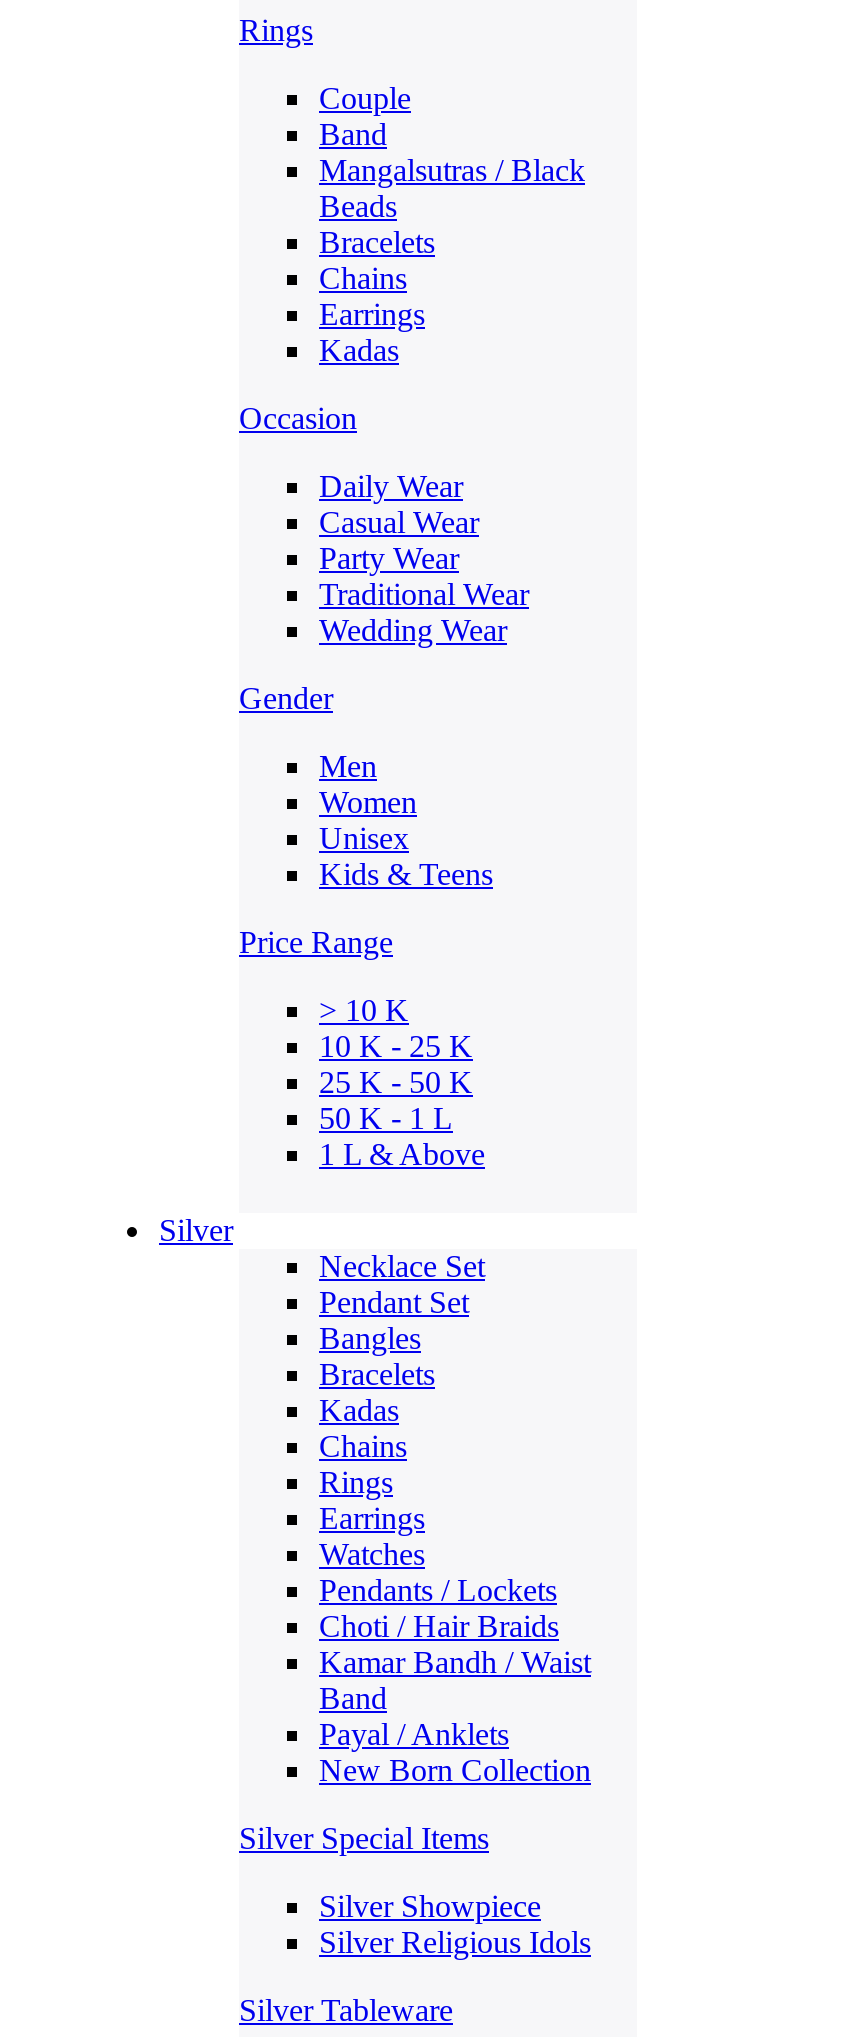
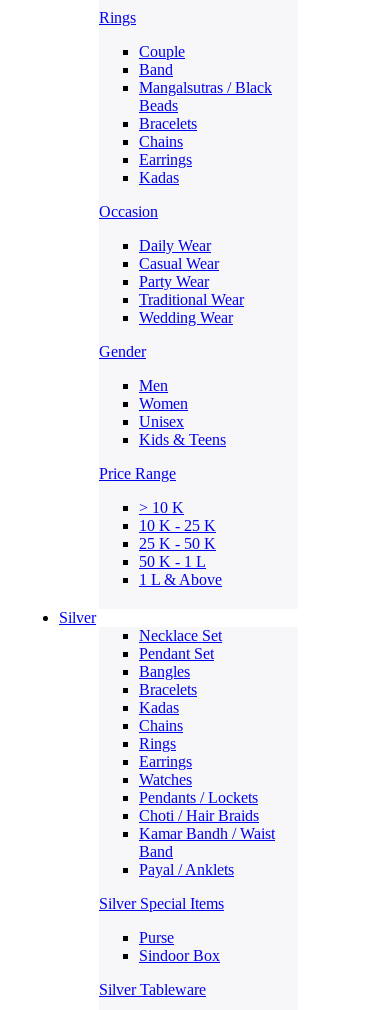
[319,1753,591,1787] New Born Collection -> none
[319,1889,591,1959] Silver Showpiece | Silver Religious Idols -> [139,929,220,964] Purse | Sindoor Box

